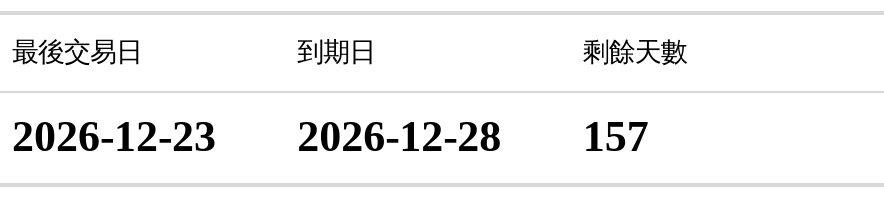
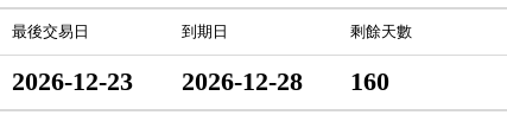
[12,113,649,161] 2026-12-23 2026-12-28 157 -> [12,68,390,96] 2026-12-23 2026-12-28 160

